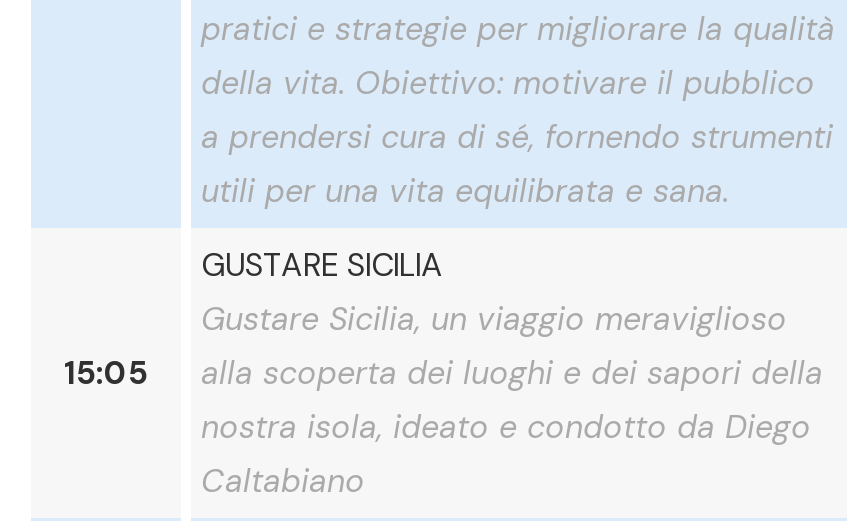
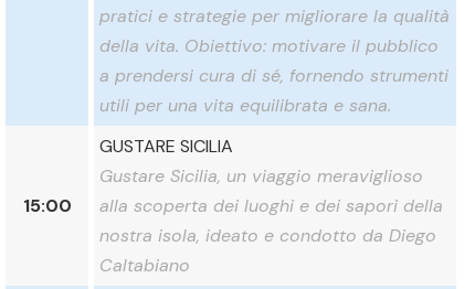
[64,353,823,395] 15:05 alla scoperta dei luoghi e dei sapori della -> [23,195,443,218] 15:00 alla scoperta dei luoghi e dei sapori della

